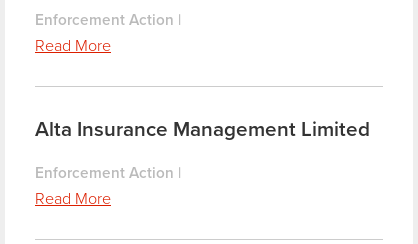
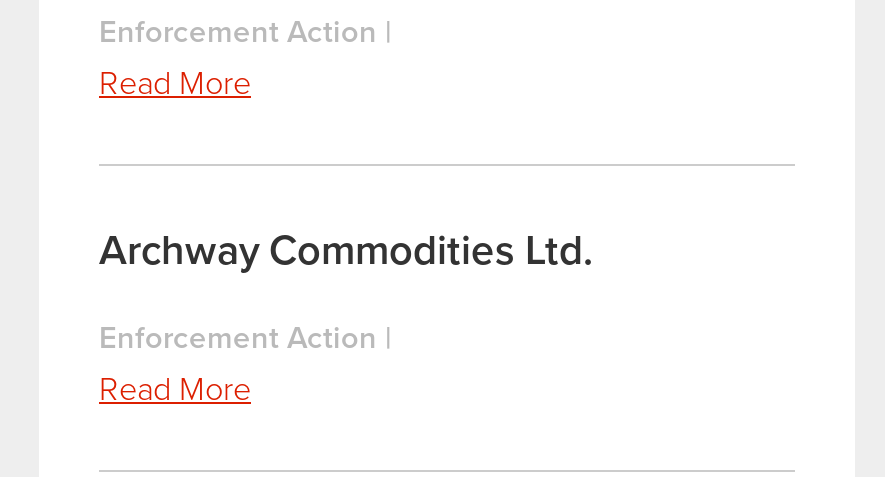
[35,117,370,142] Alta Insurance Management Limited -> [99,226,593,276] Archway Commodities Ltd.

